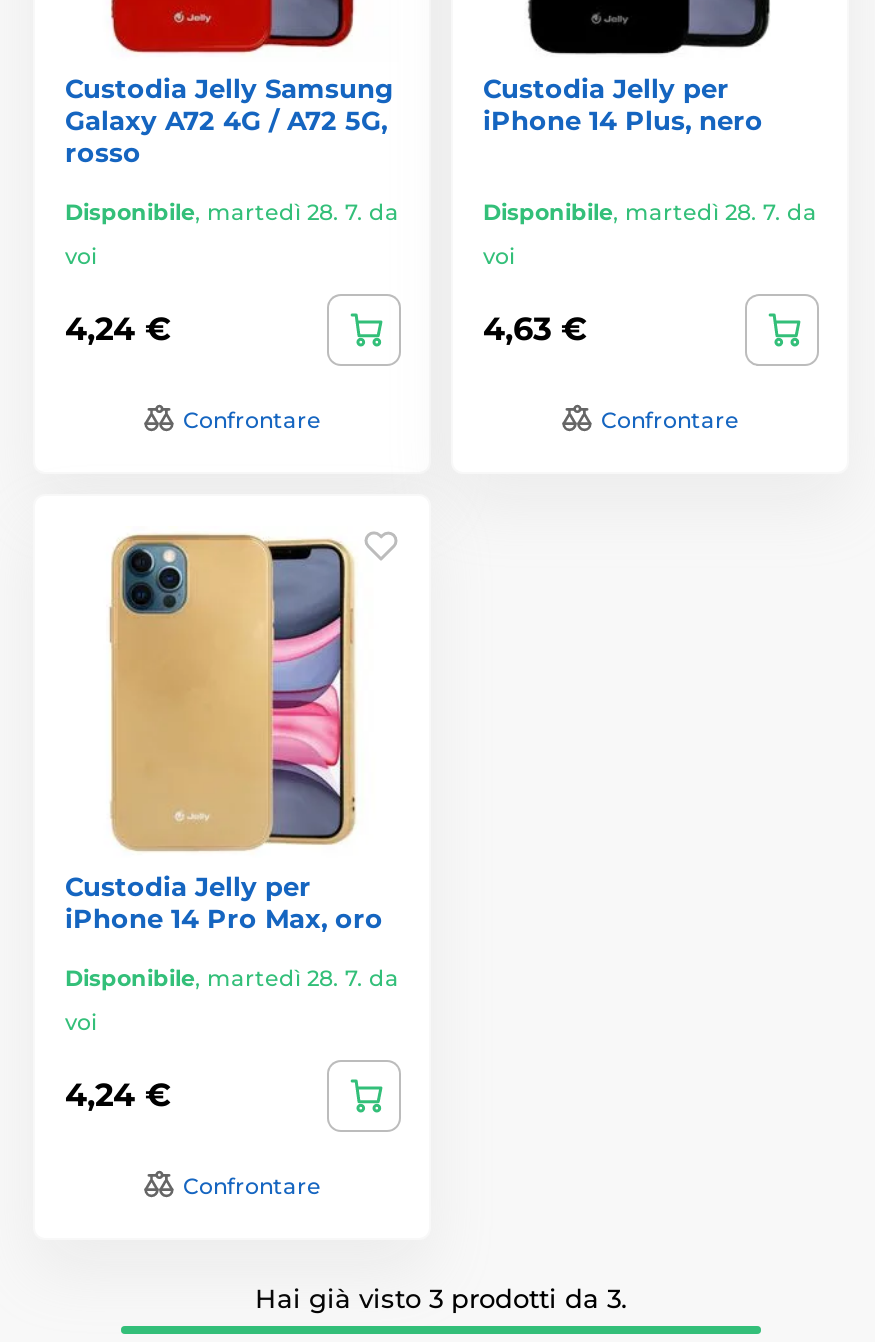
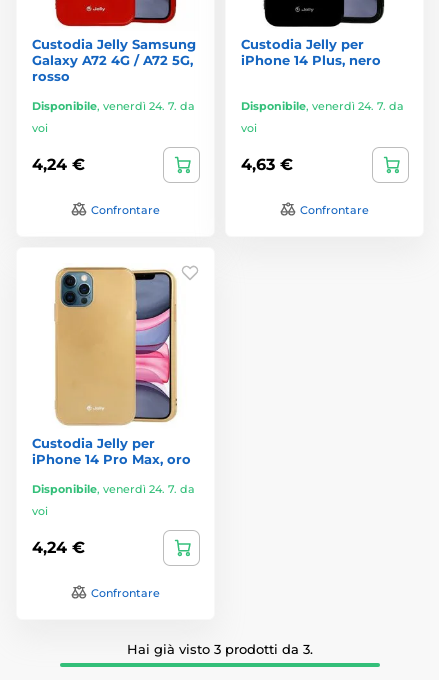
[65,197,399,225] Disponibile, martedì 28. 7. da -> [32,98,195,112] Disponibile, venerdì 24. 7. da
[483,197,817,225] Disponibile, martedì 28. 7. da -> [241,98,404,112] Disponibile, venerdì 24. 7. da
[65,963,399,991] Disponibile, martedì 28. 7. da -> [32,481,195,495] Disponibile, venerdì 24. 7. da

